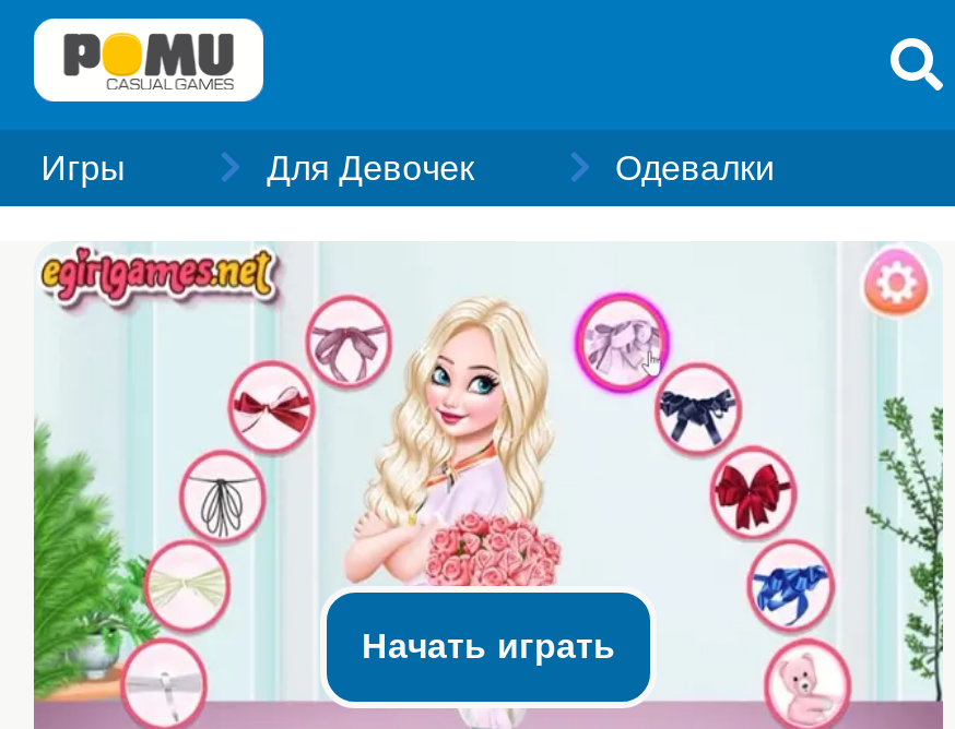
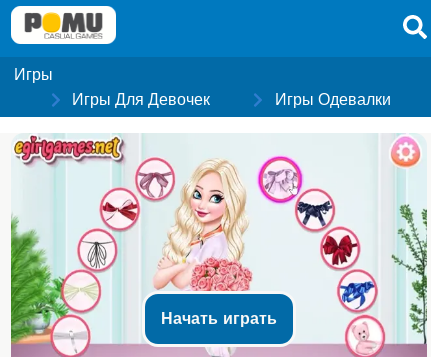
[267,147,774,189] Для Девочек | Одевалки -> [72,90,391,109] Игры Для Девочек | Игры Одевалки

